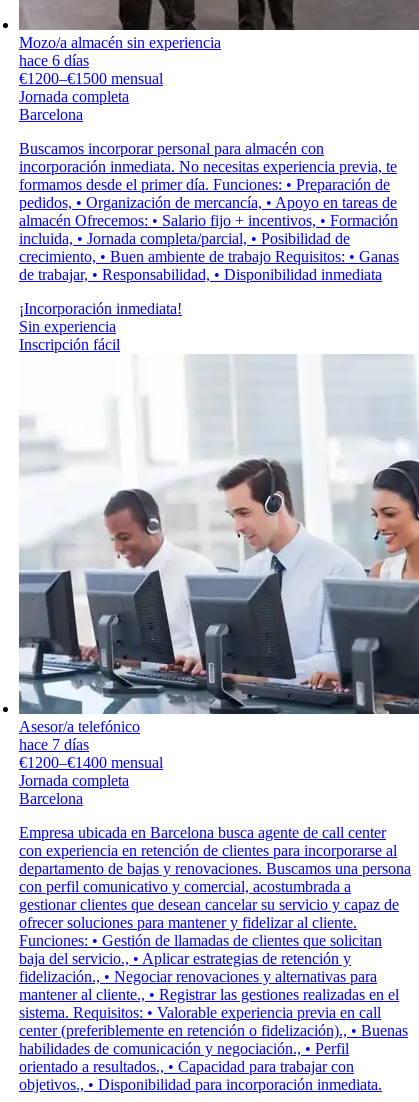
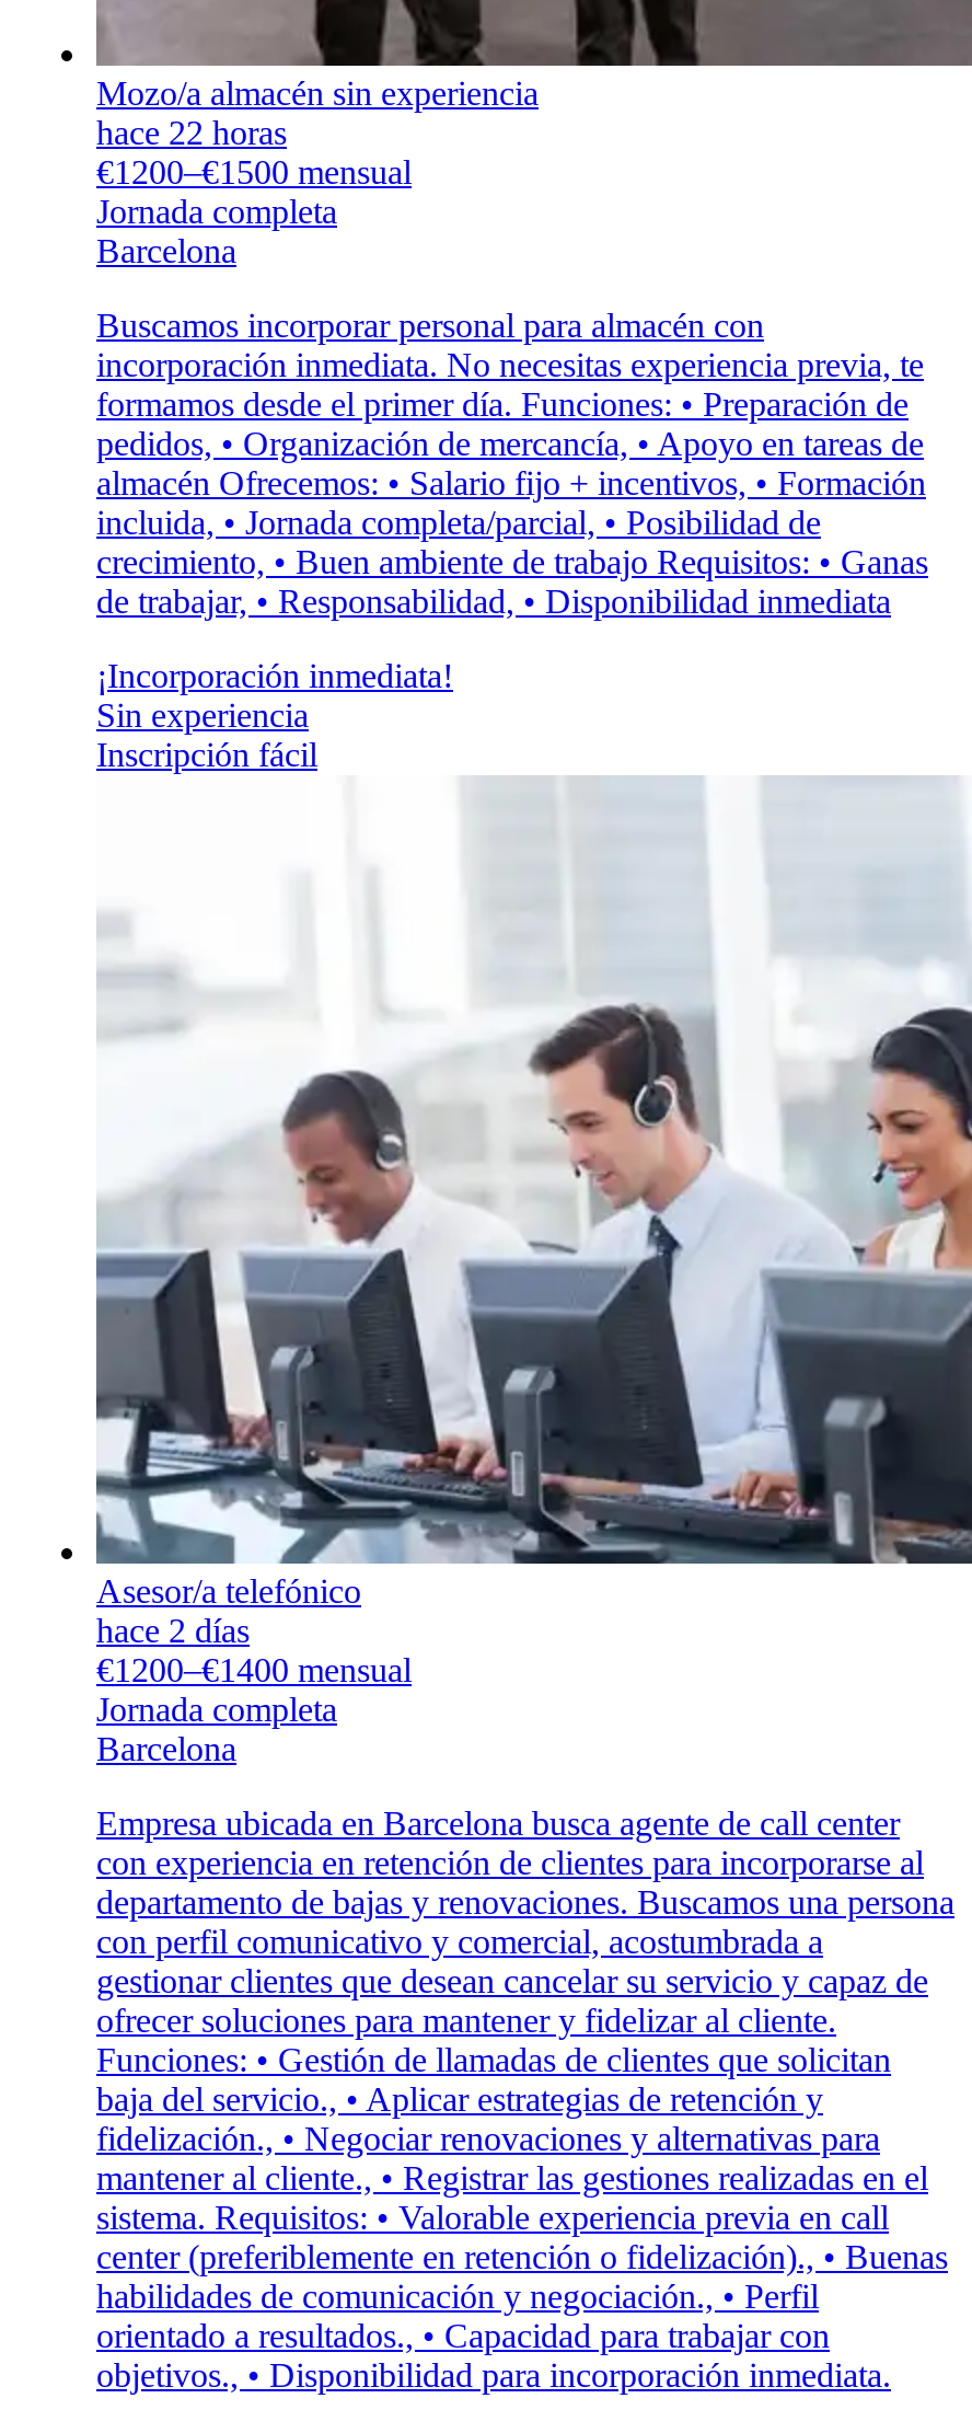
[19,52,89,69] hace 6 días -> [96,114,287,151] hace 22 horas
[19,736,89,753] hace 7 días -> [96,1612,250,1649] hace 2 días

